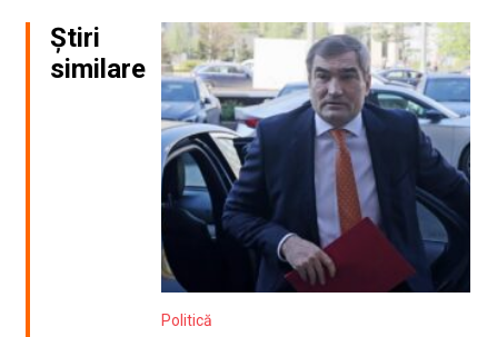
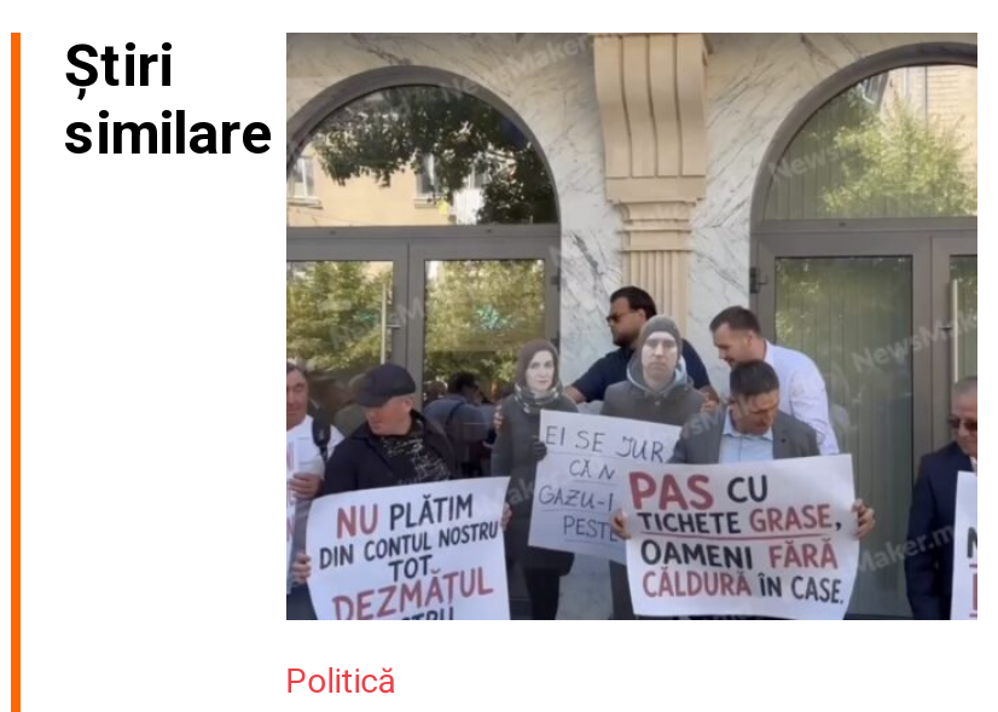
[152,22,471,294] [image] -> [284,30,980,623] [image]

